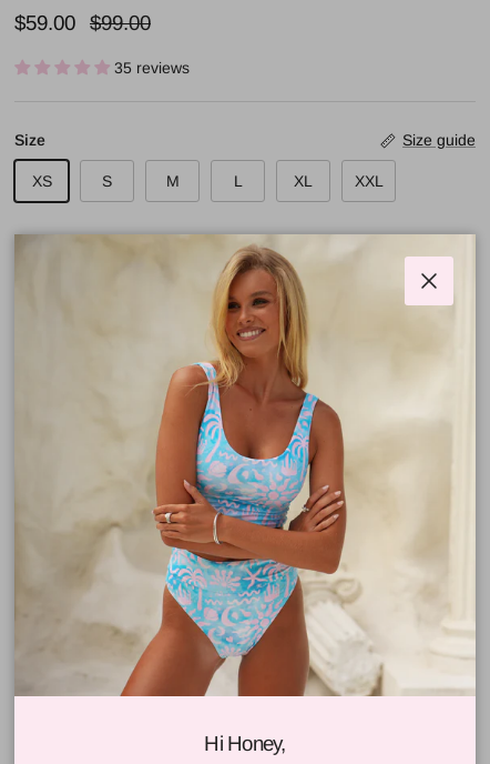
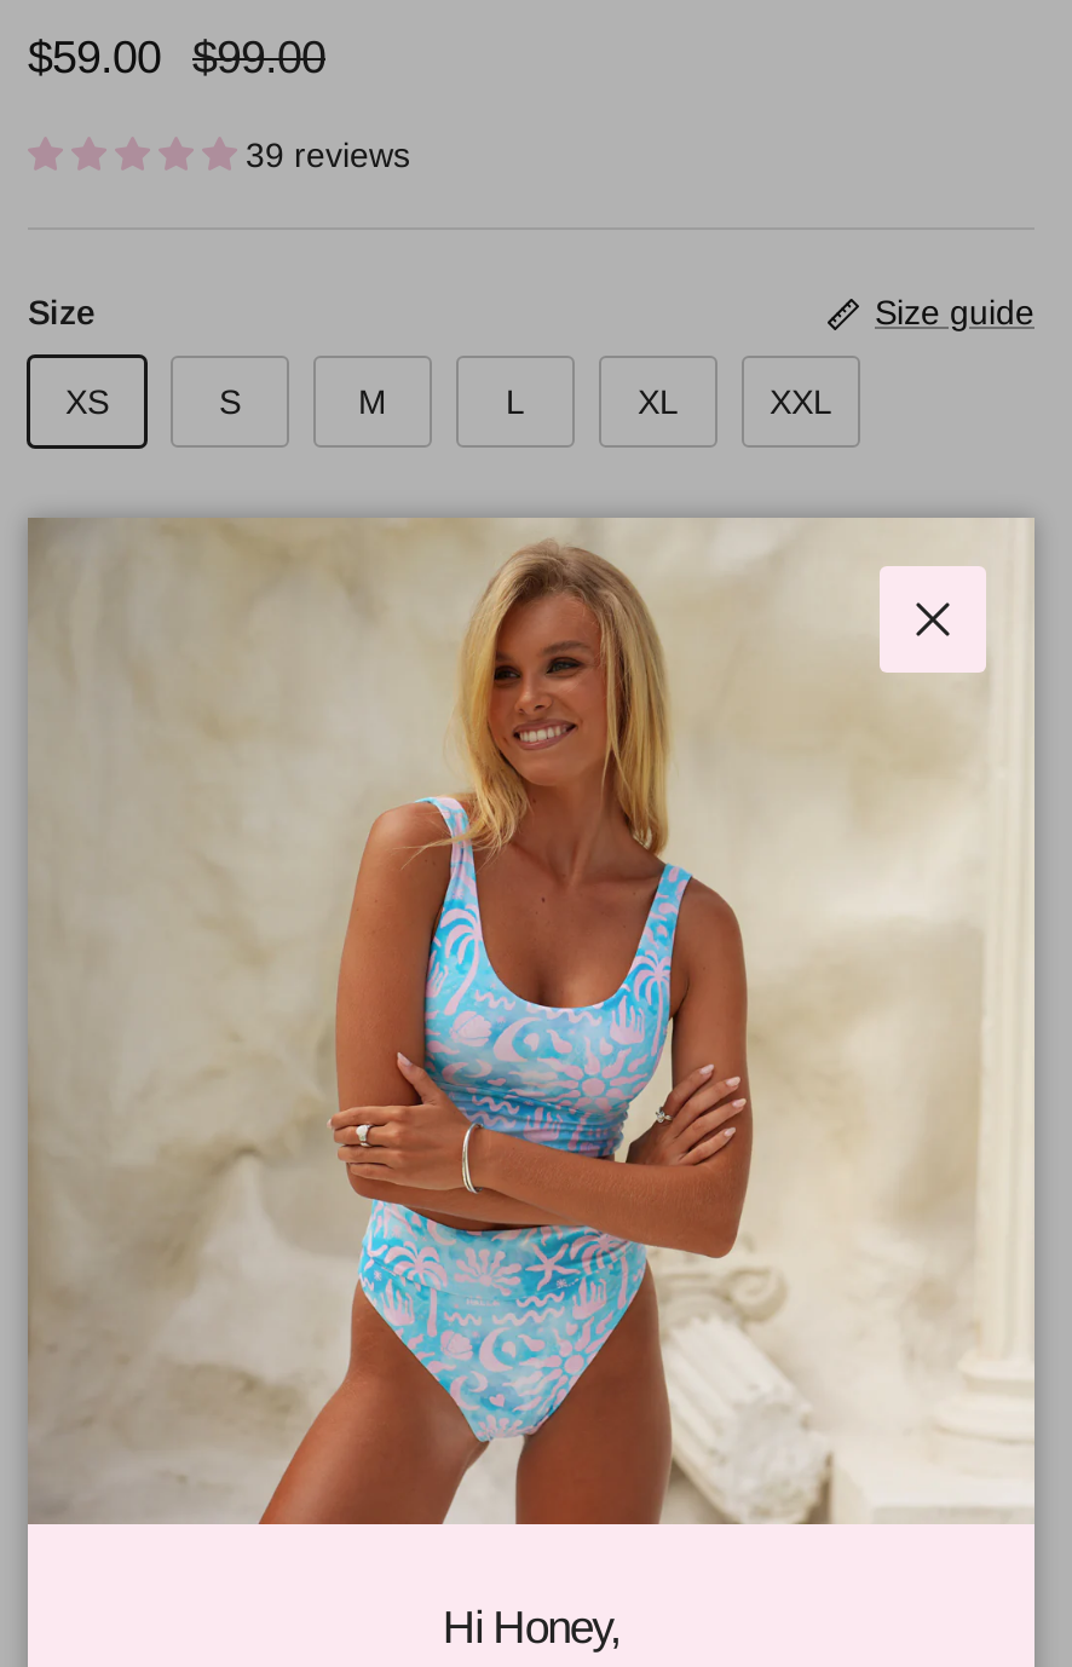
[114,59,190,77] 35 reviews -> [246,136,410,175] 39 reviews

